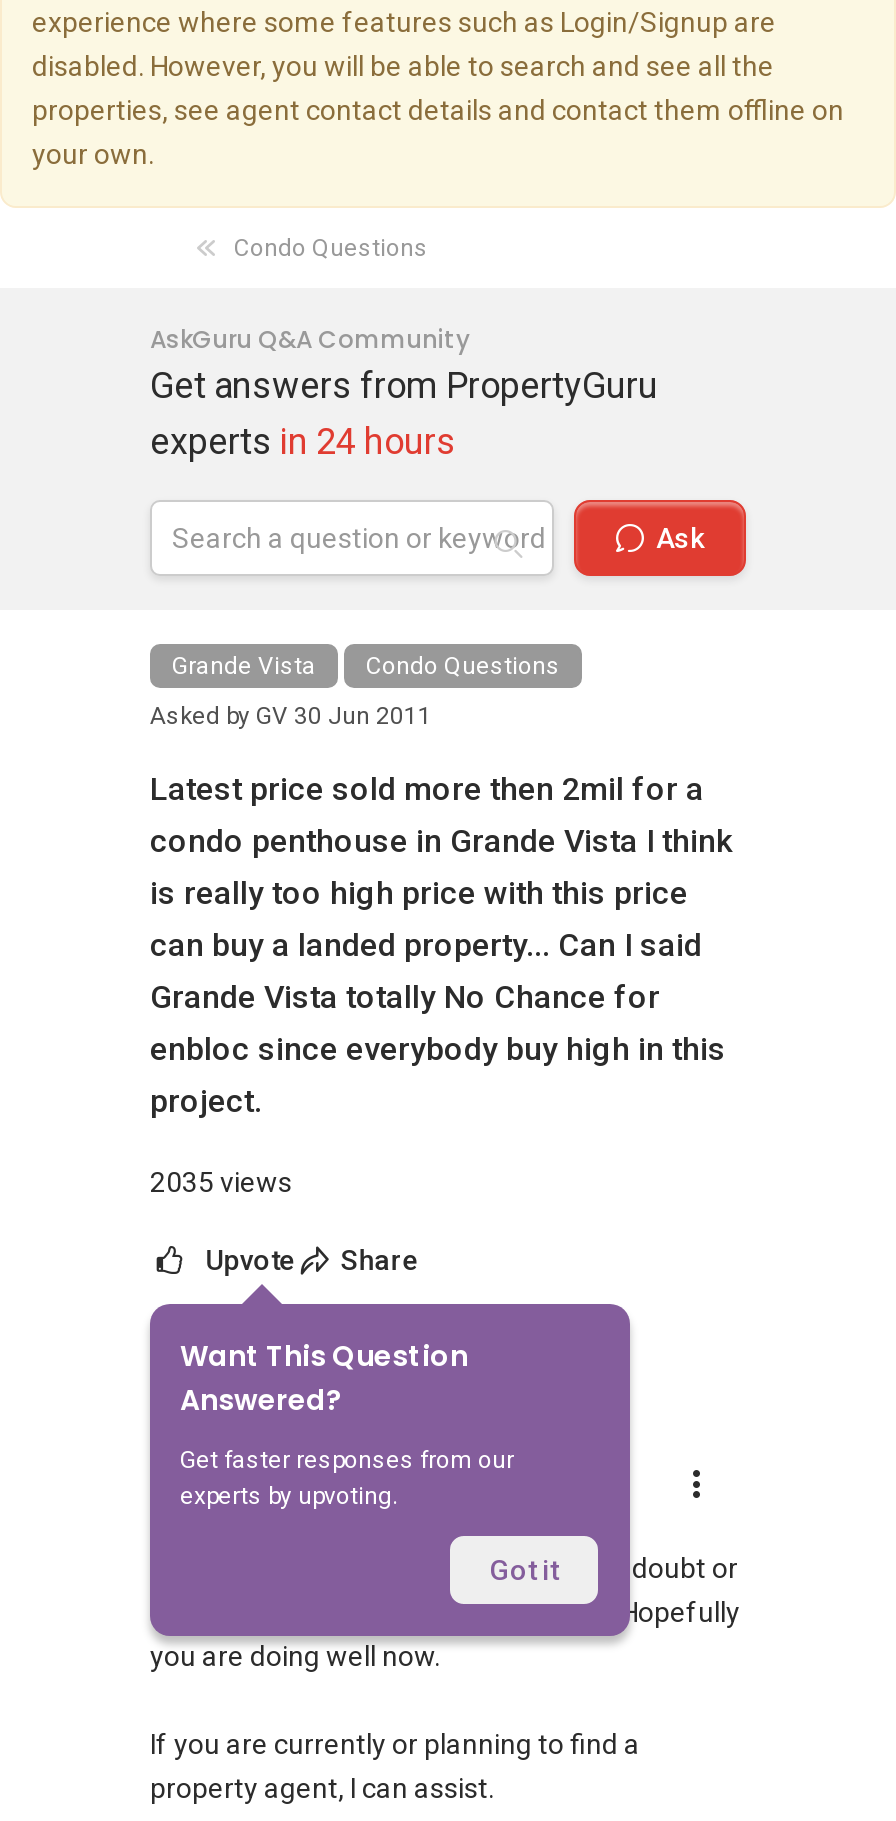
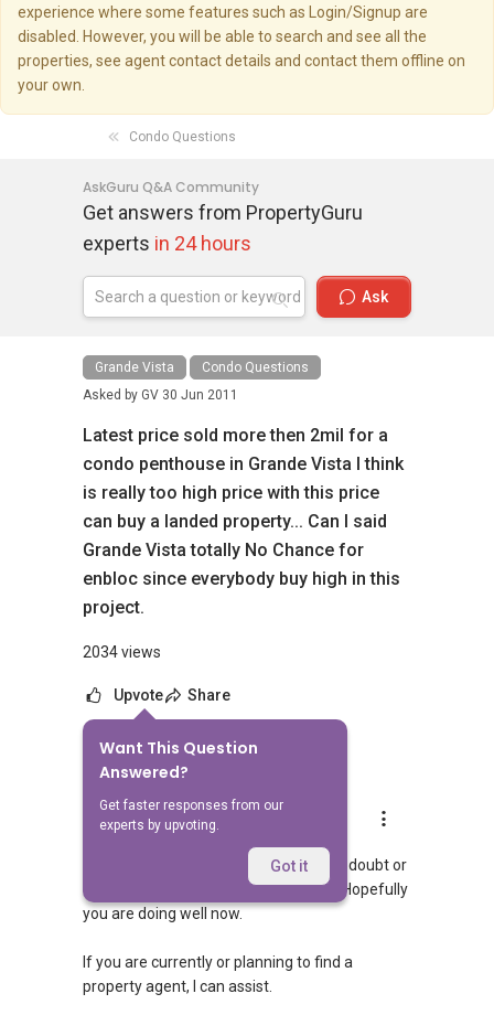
[150,1166,292,1198] 2035 views -> [83,643,161,661] 2034 views

